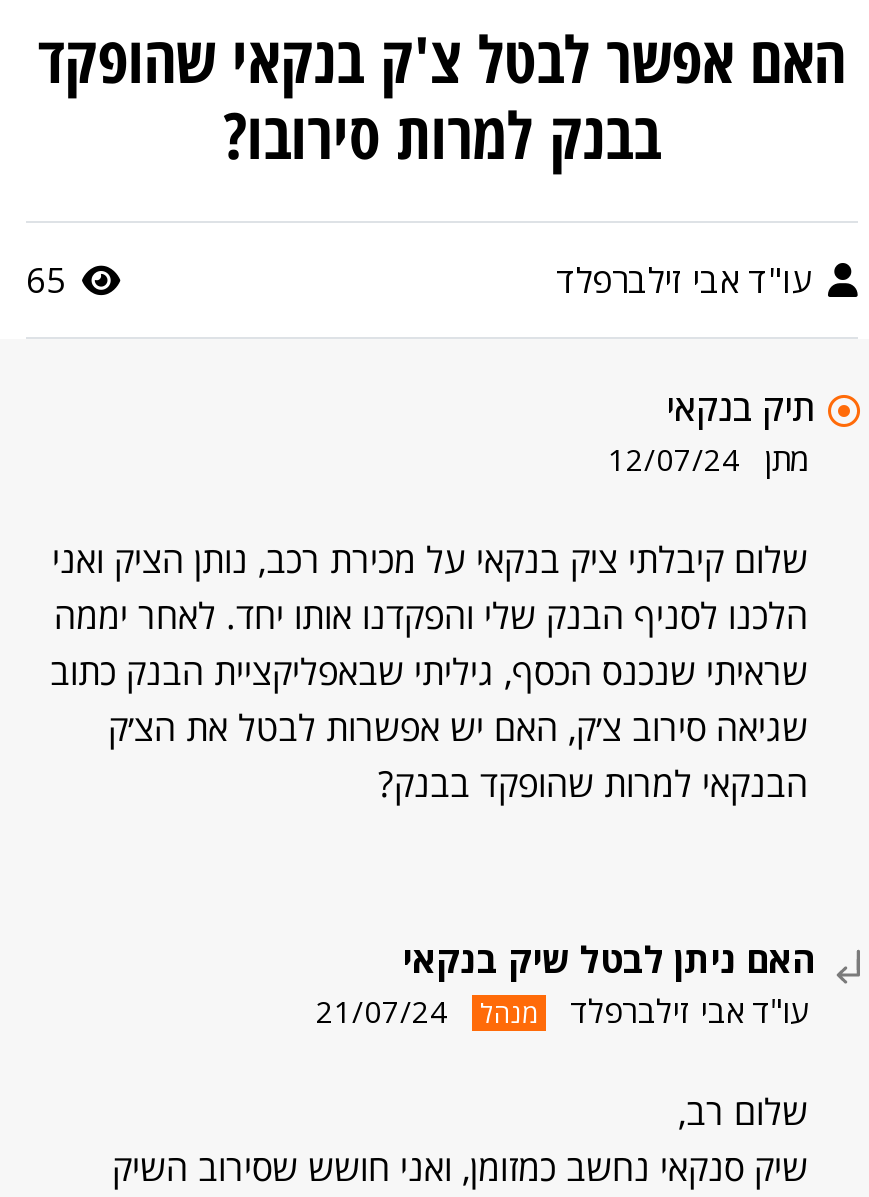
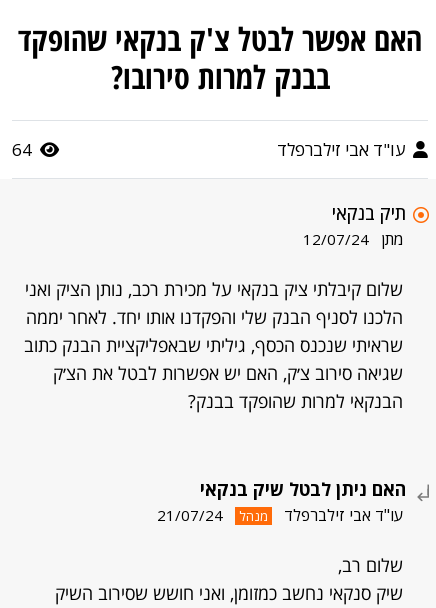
[26,257,66,303] 65 -> [12,138,32,161] 64

